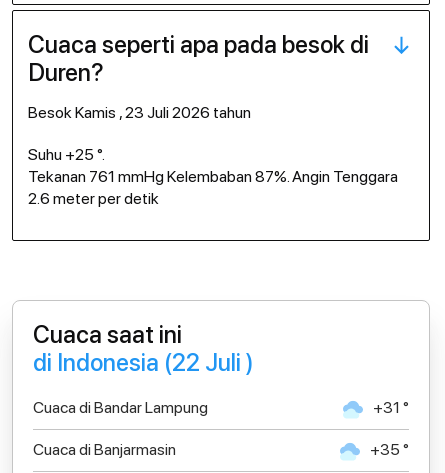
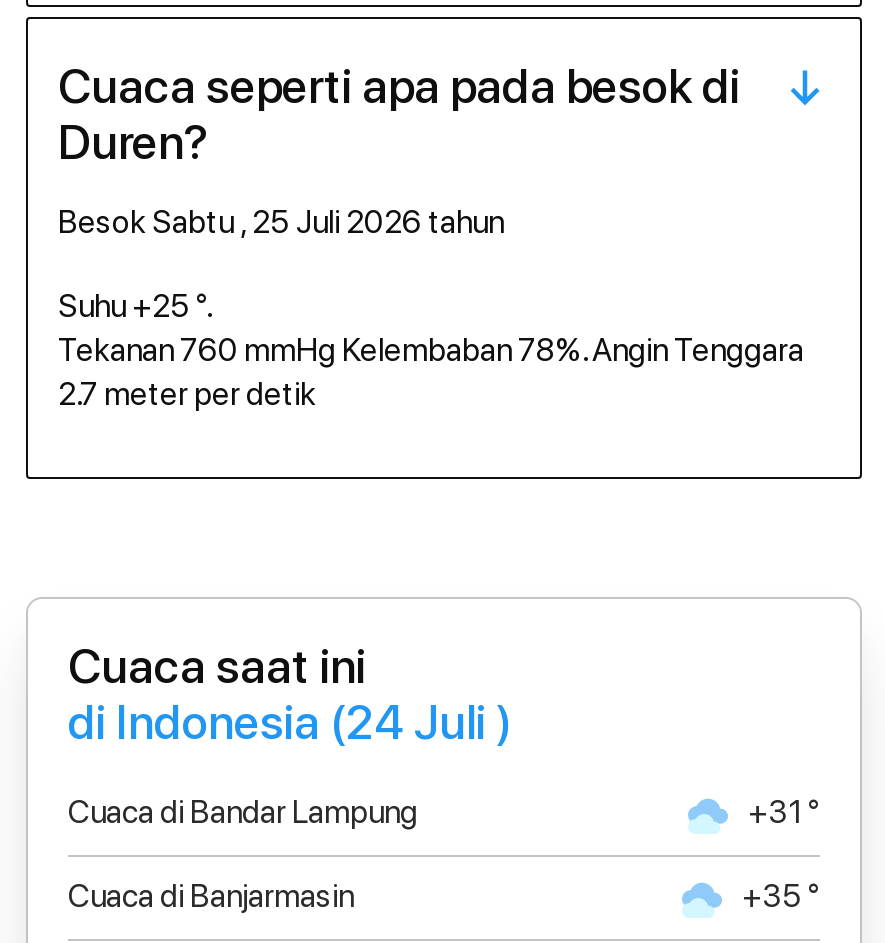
[38,103,251,122] besok Kamis , 23 Juli 2026 tahun -> [78,203,504,241] besok Sabtu , 25 Juli 2026 tahun
[28,167,398,186] Tekanan 761 mmHg Kelembaban 87%. Angin Tenggara -> [58,331,804,369] Tekanan 760 mmHg Kelembaban 78%. Angin Tenggara
[28,189,159,208] 2.6 meter per detik -> [58,375,316,413] 2.7 meter per detik
[33,348,254,377] di Indonesia (22 Juli ) -> [68,693,512,751] di Indonesia (24 Juli )

